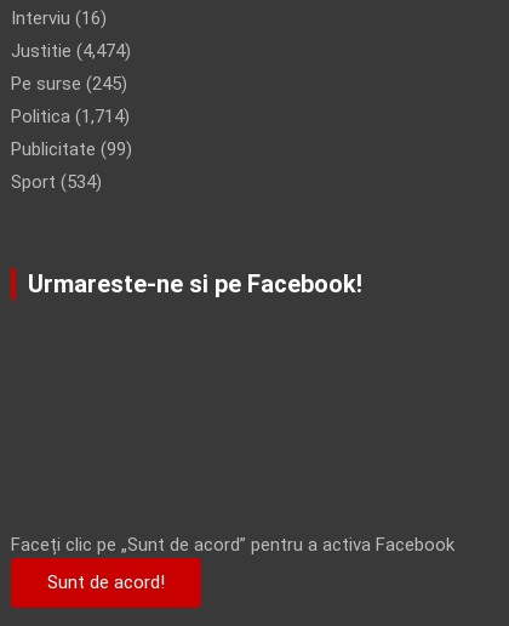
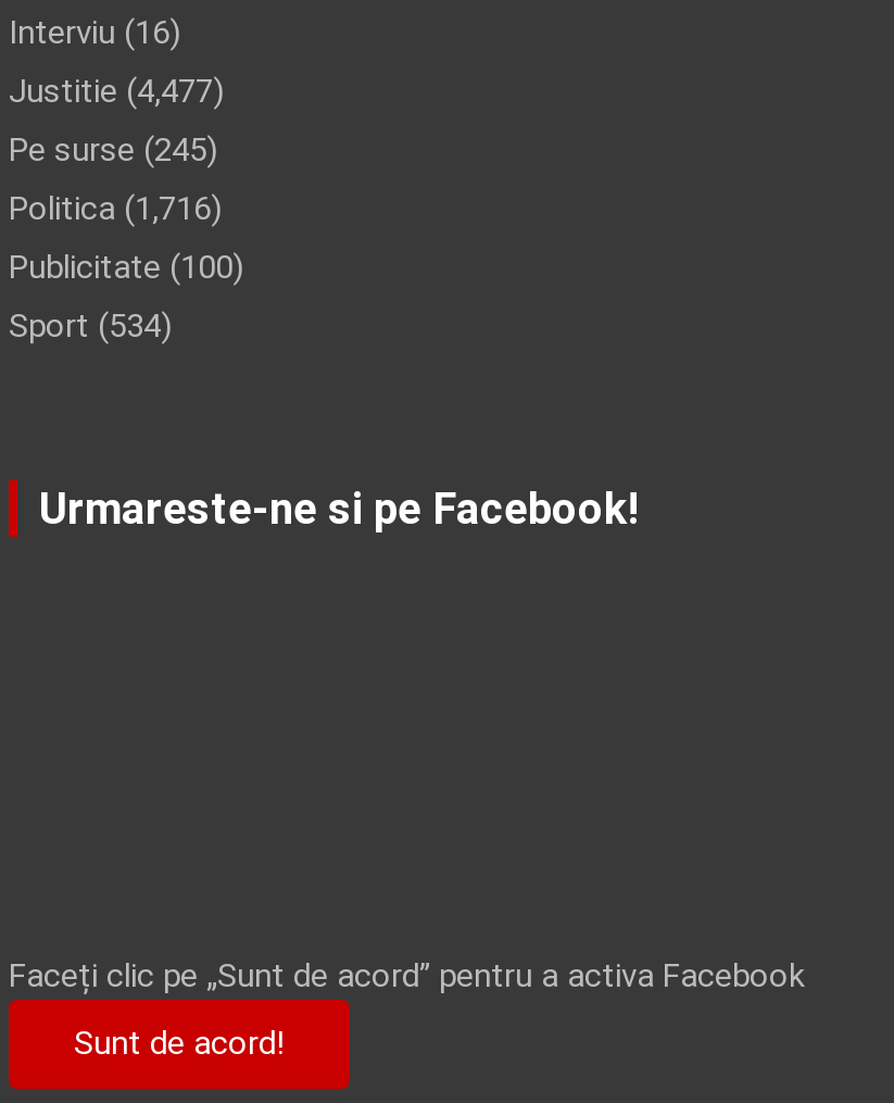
[11,40,131,62] Justitie (4,474) -> [9,72,224,111] Justitie (4,477)
[11,106,130,128] Politica (1,714) -> [9,190,222,229] Politica (1,716)
[11,139,132,161] Publicitate (99) -> [9,248,243,288] Publicitate (100)

